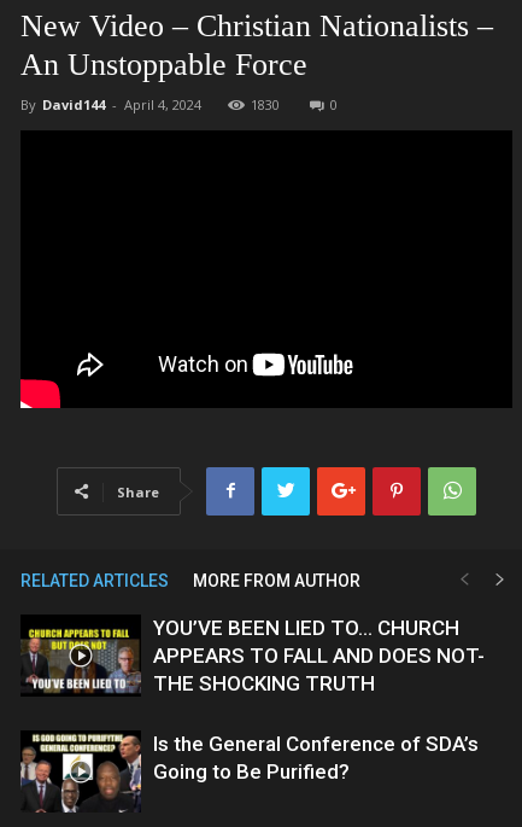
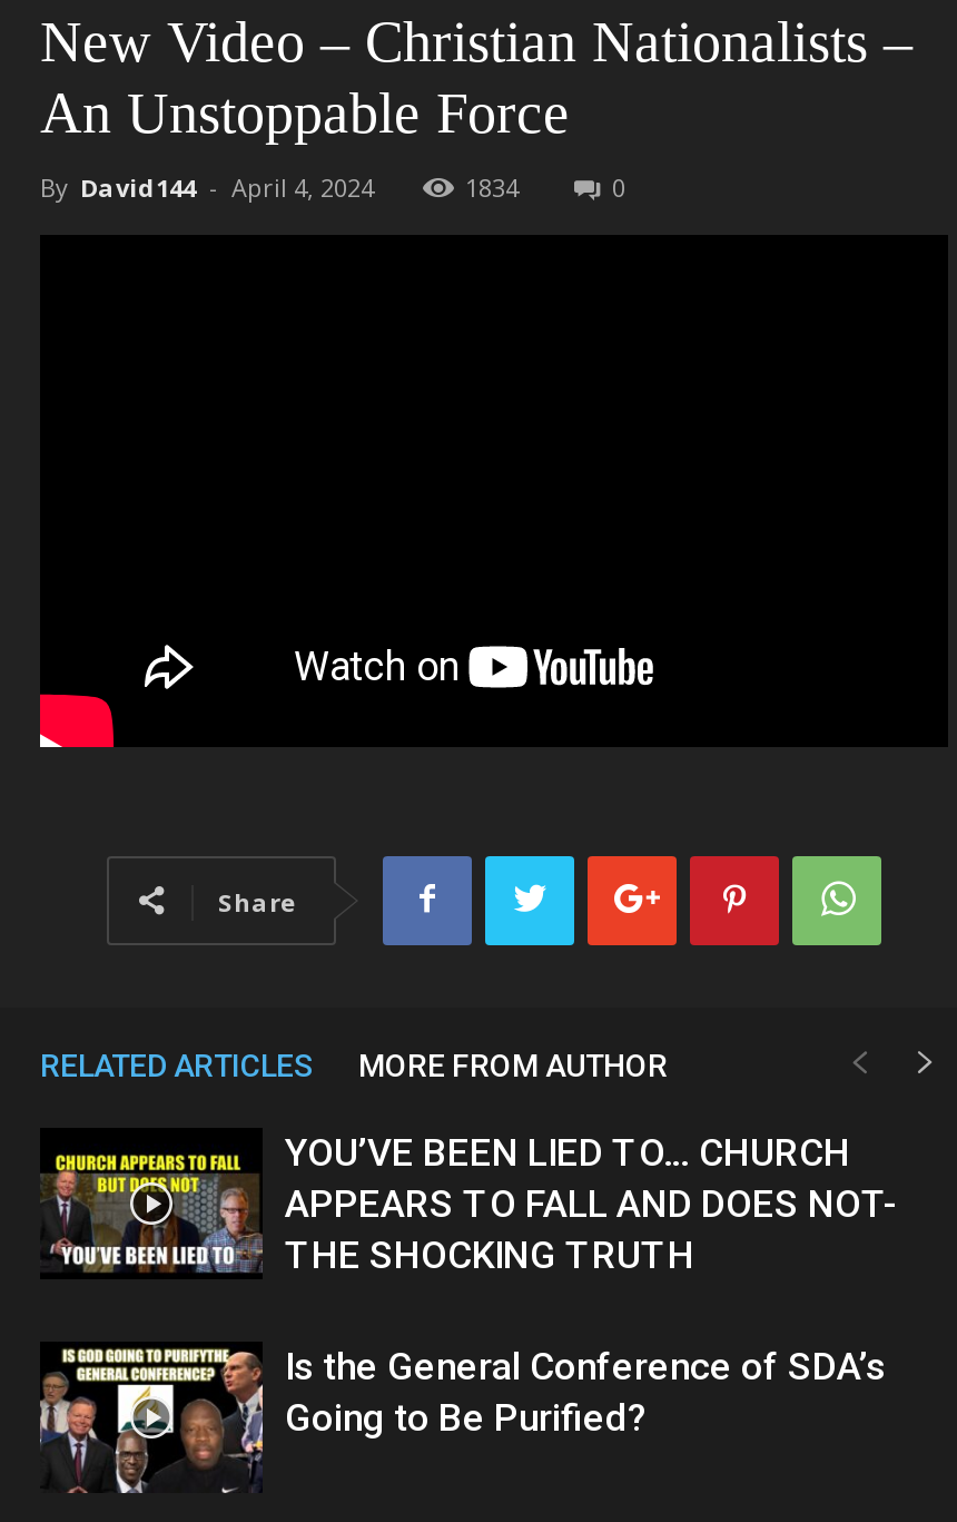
[251,95,280,113] 1830 -> [465,170,519,204] 1834

